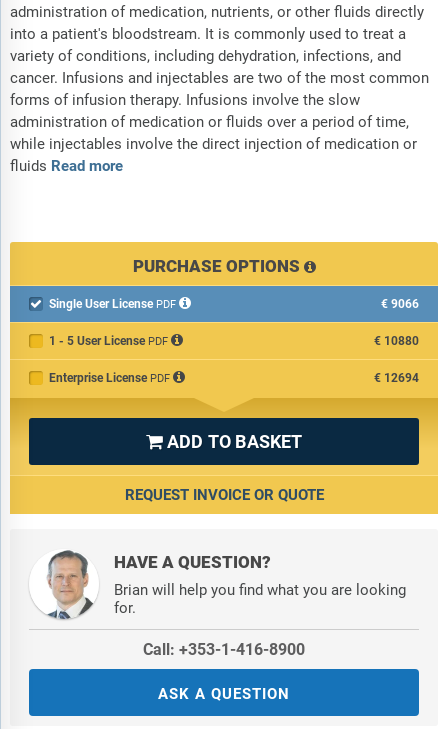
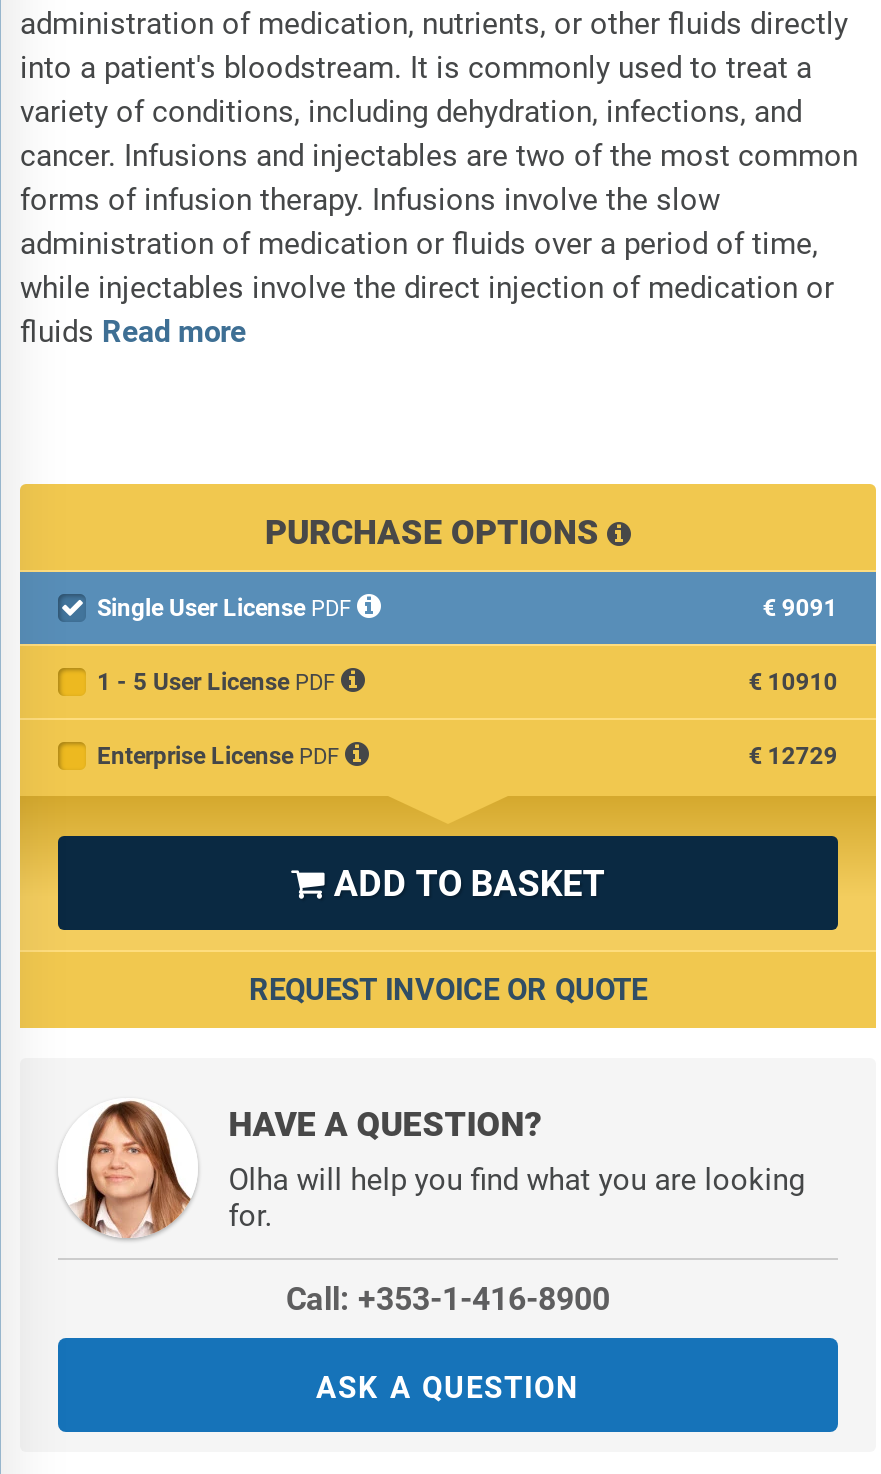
[391,297,419,311] €9066 -> [782,593,838,621] €9091
[384,334,419,348] €10880 -> [768,667,838,695] €10910
[384,371,419,385] €12694 -> [768,741,838,769] €12729
[37,550,406,620] [image] | Brian will help you find what you are looking -> [74,1100,805,1238] [image] | Olha will help you find what you are looking

